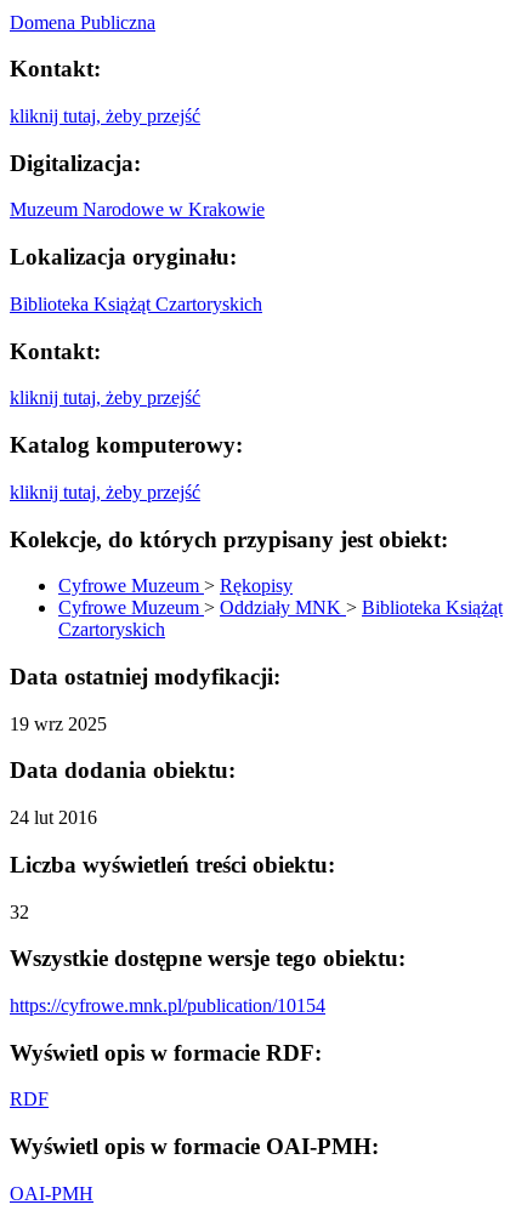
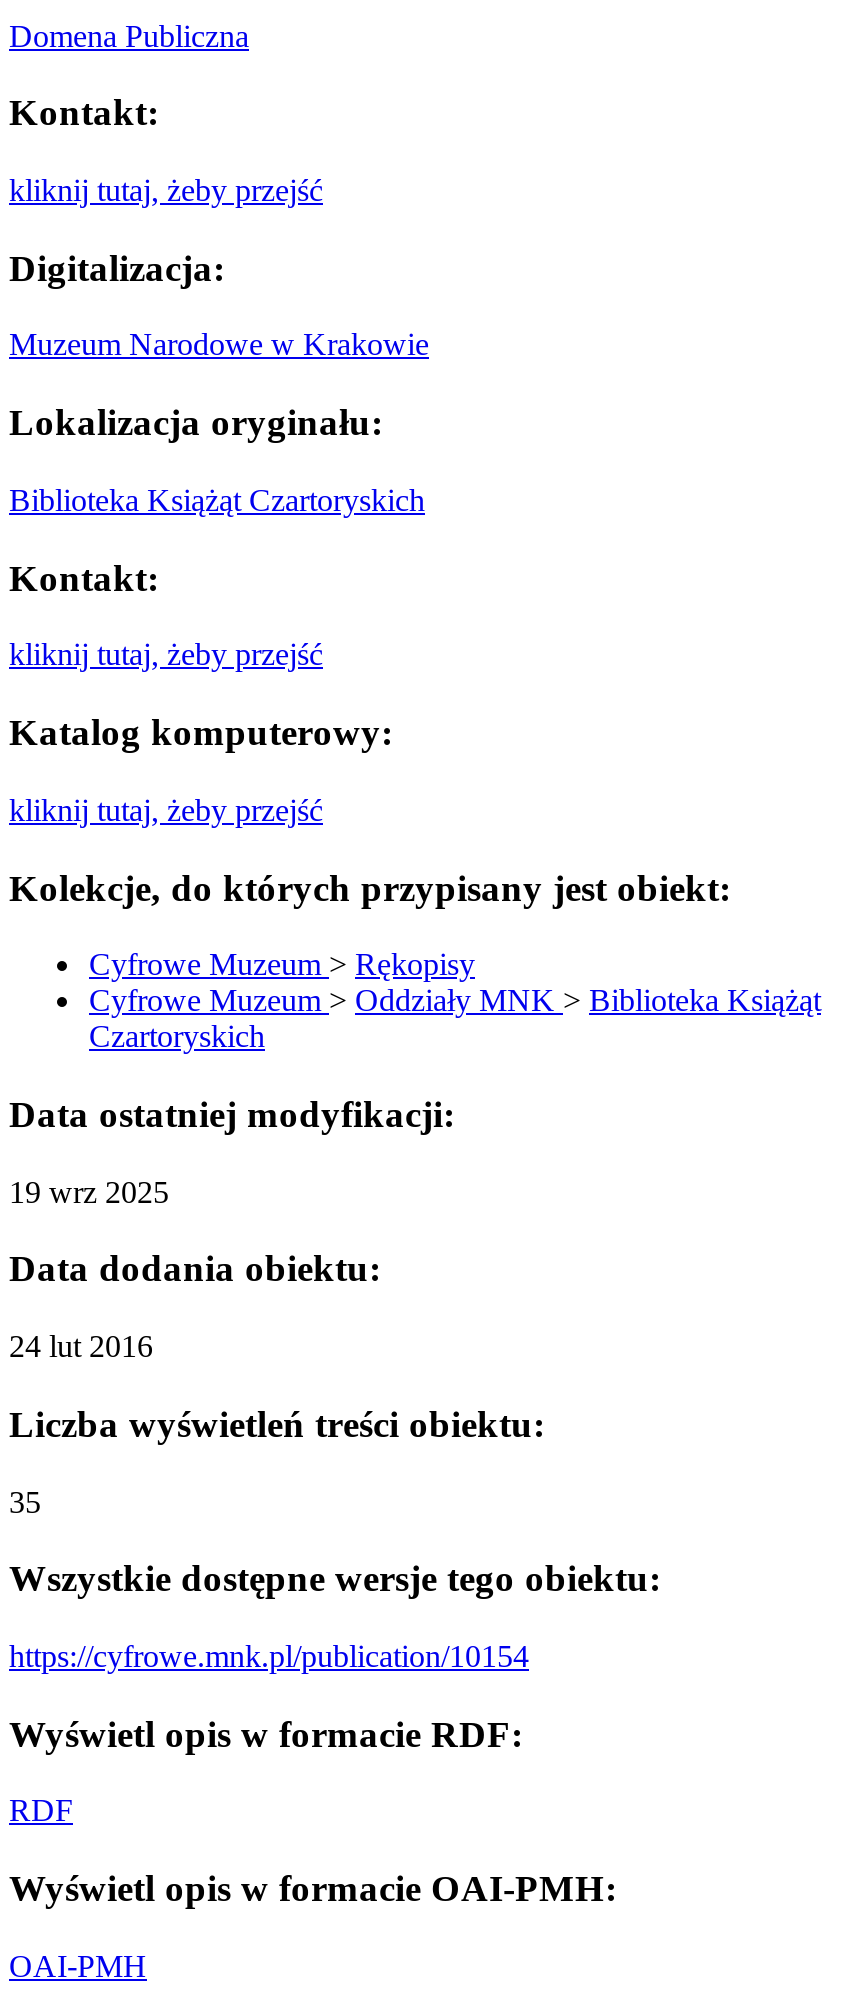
[10,901,29,922] 32 -> [9,1484,41,1518] 35

